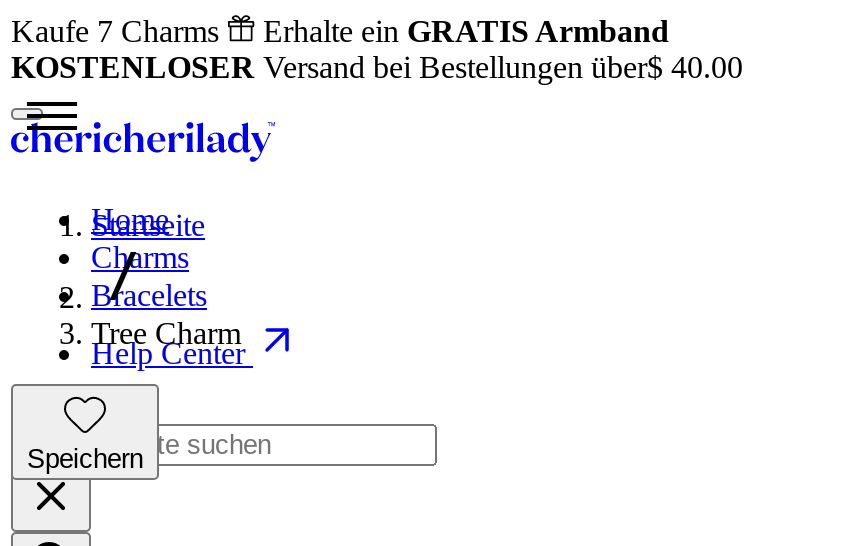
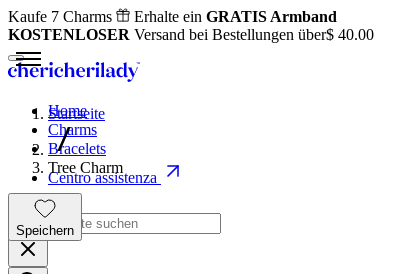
[91,336,253,370] Help Center -> [48,169,161,186] Centro assistenza

